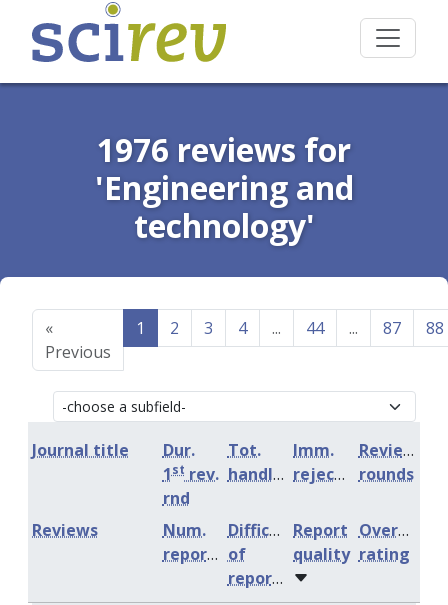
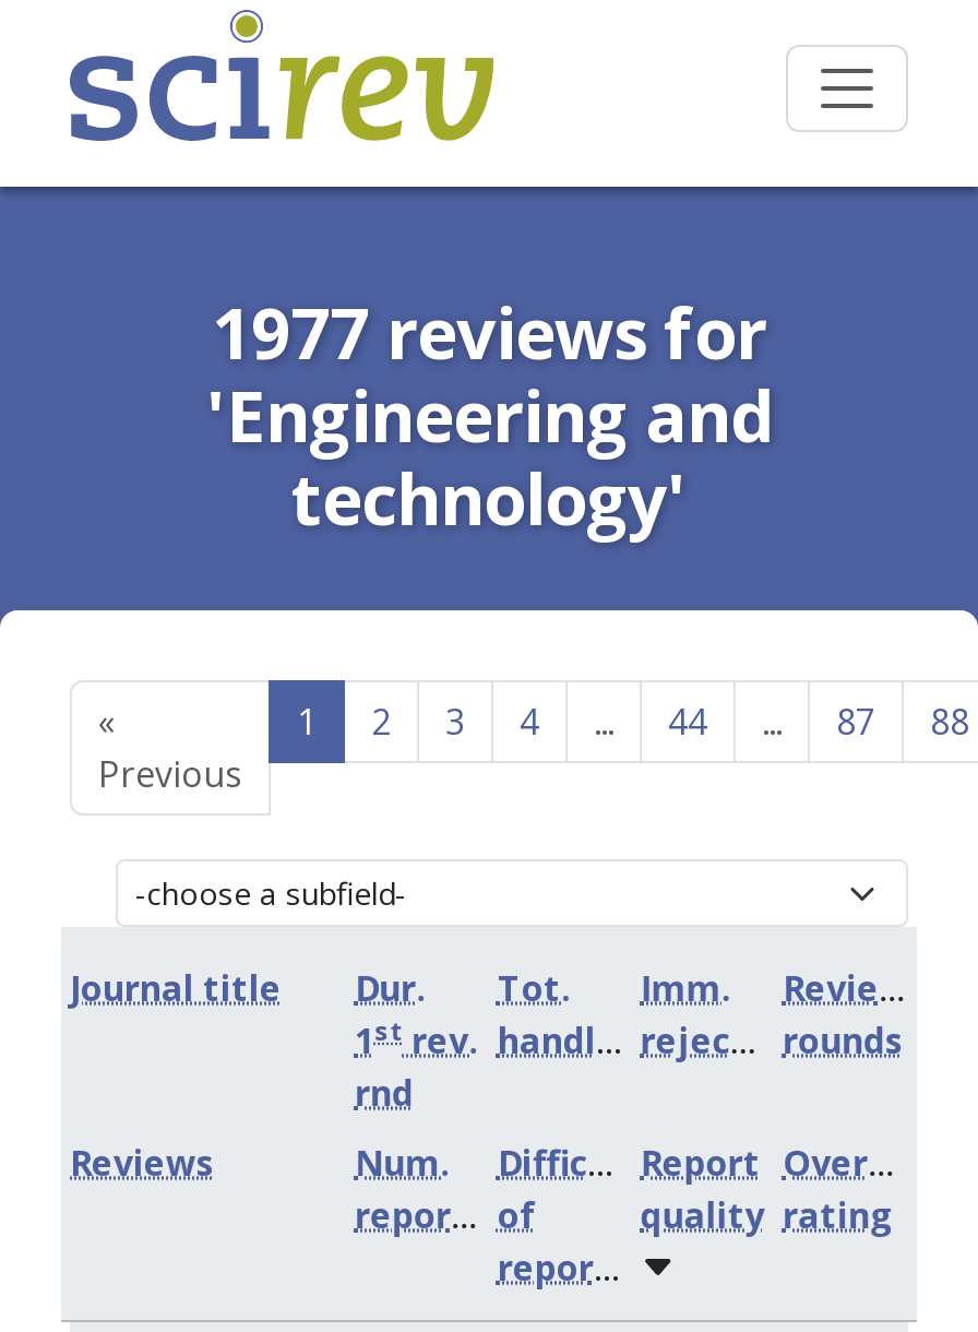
[97,128,351,171] 1976 reviews for -> [212,285,766,379] 1977 reviews for

